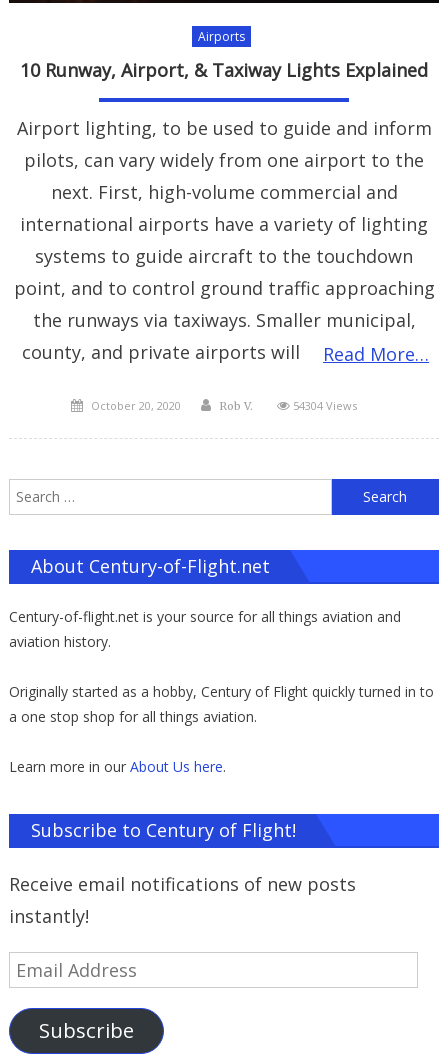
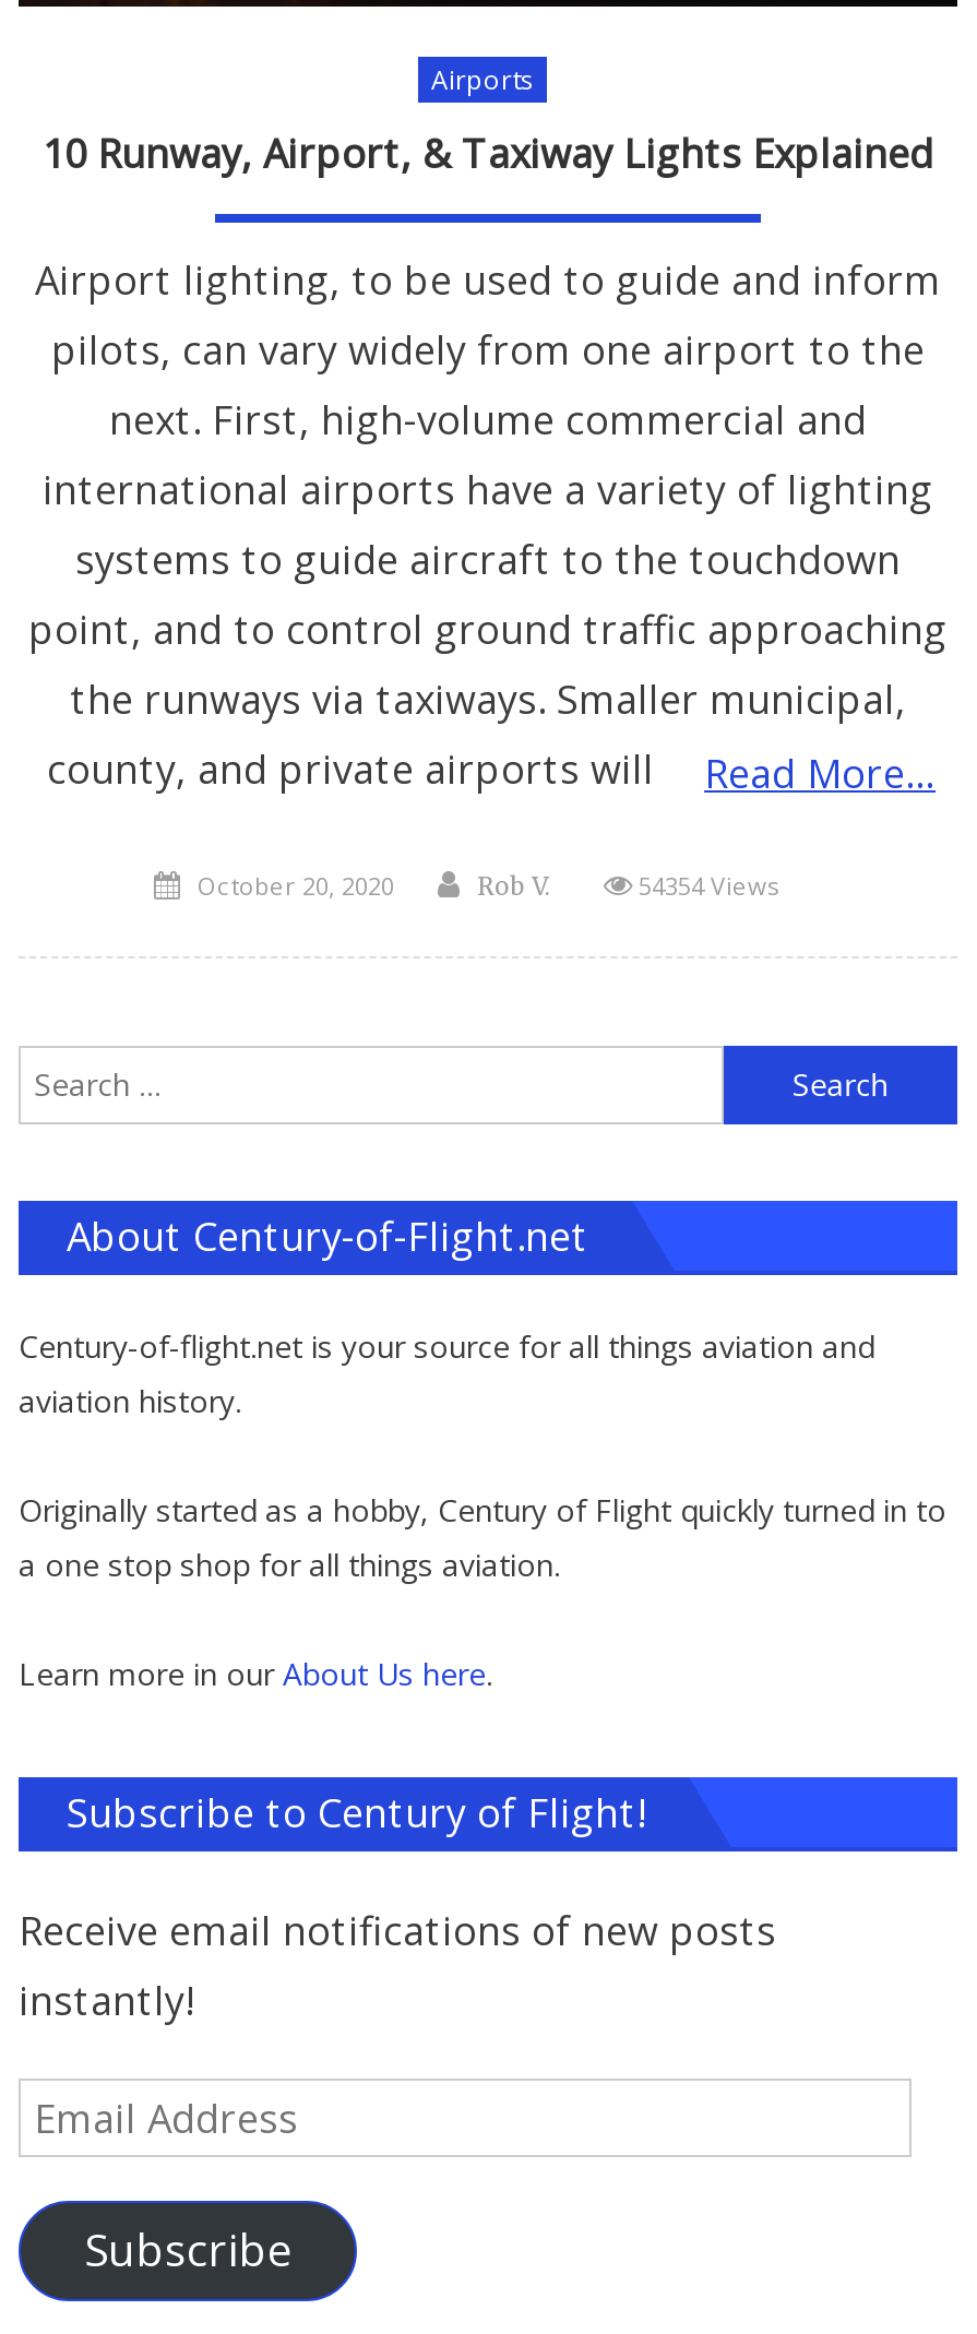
[290,398,357,413] 54304 Views -> [632,868,778,901] 54354 Views

